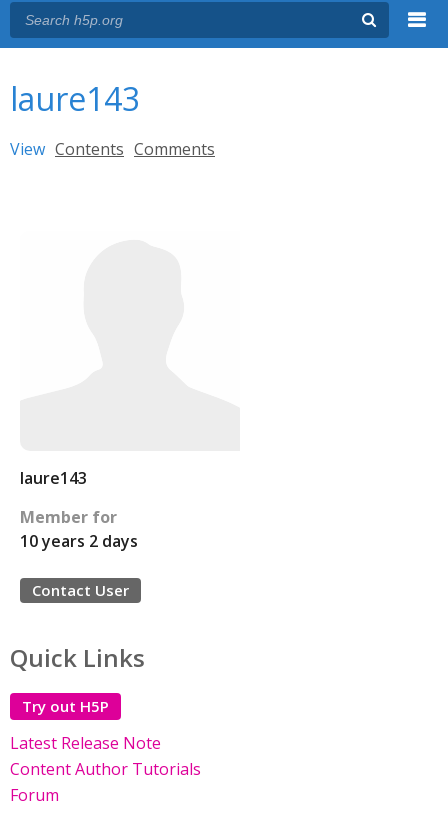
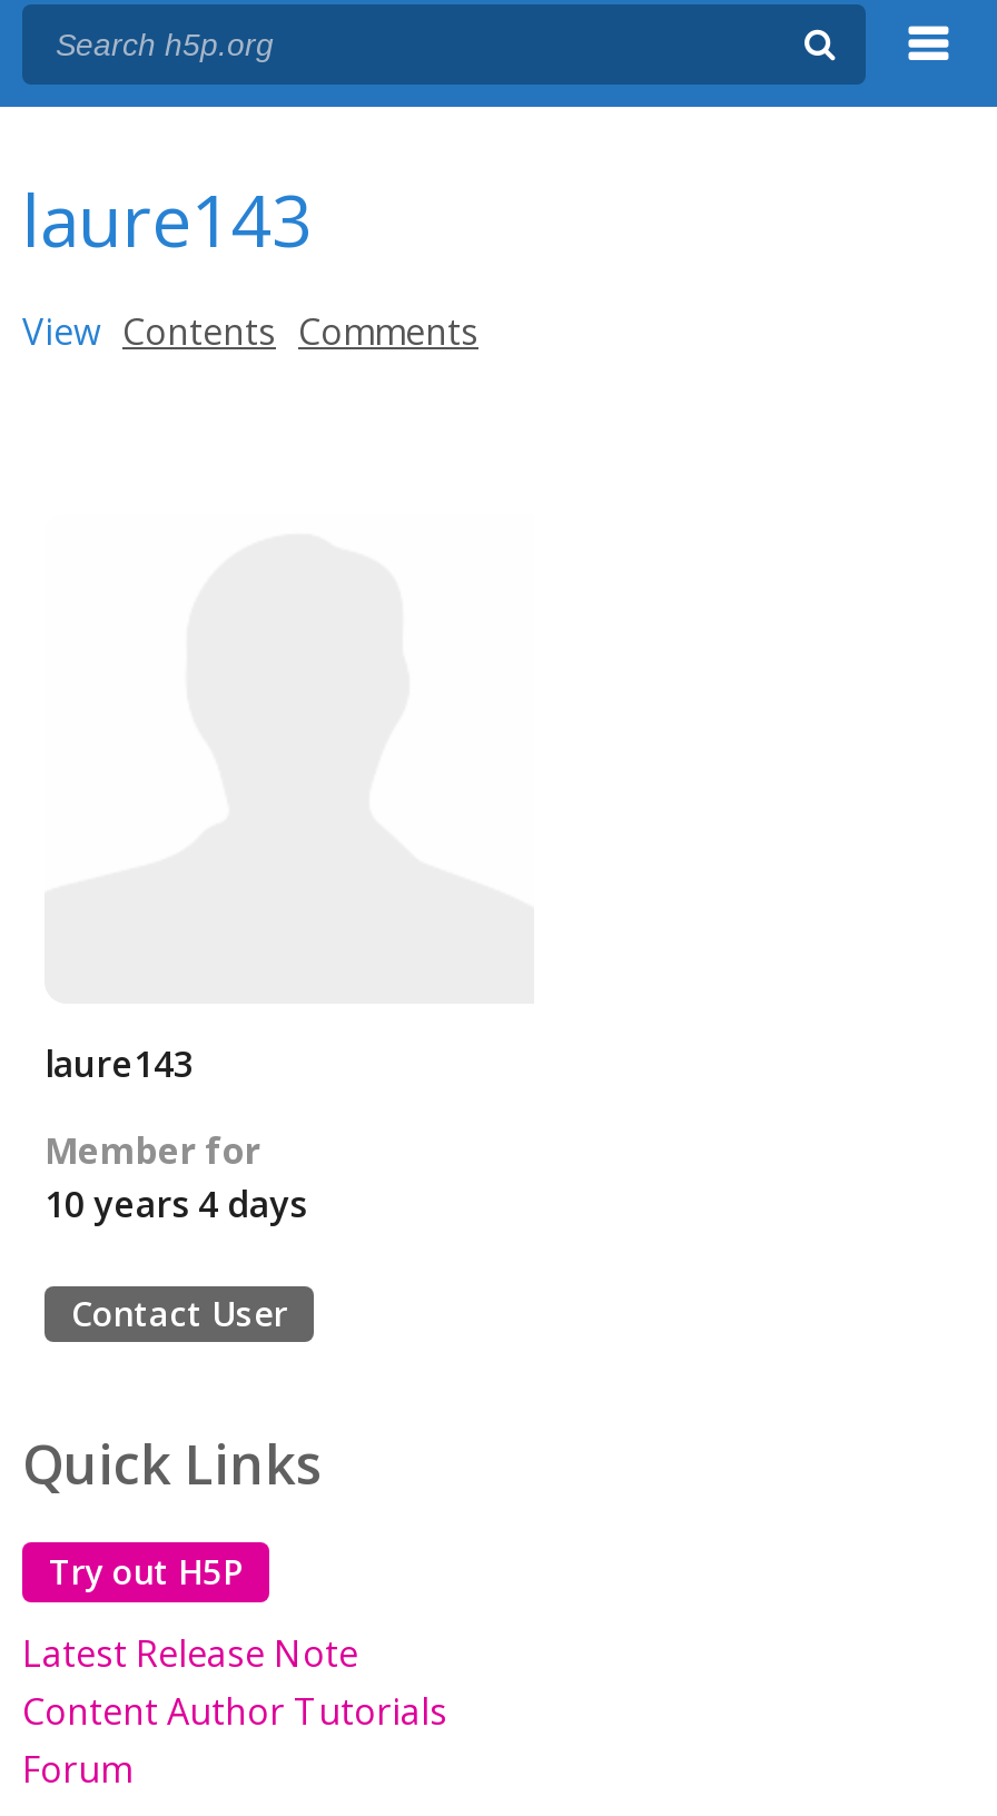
[20,530,138,552] 10 years 2 days -> [45,1180,307,1228] 10 years 4 days

